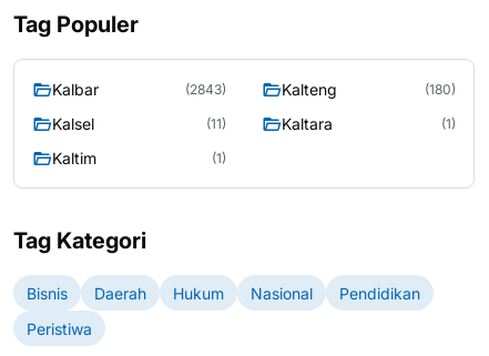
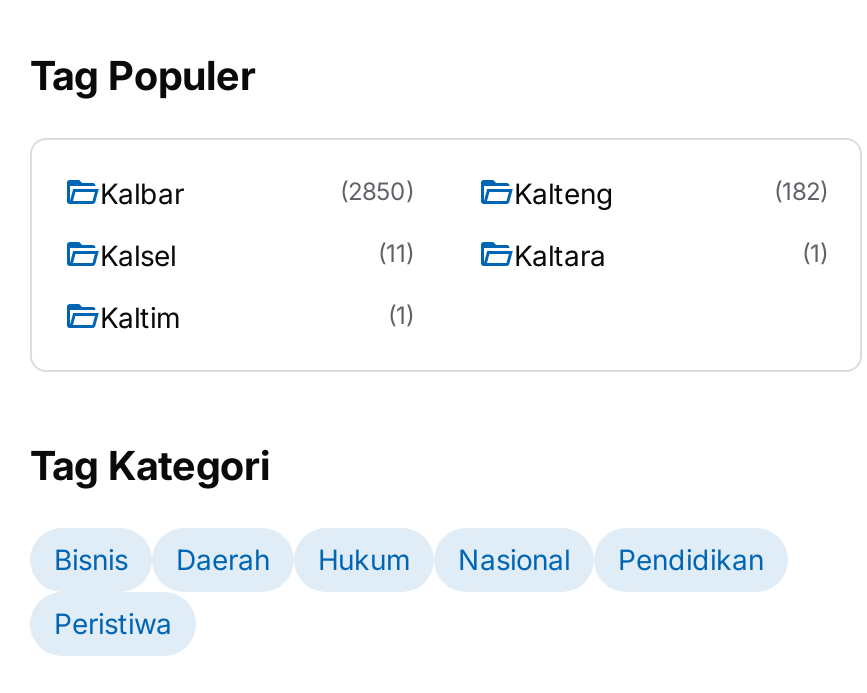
[185,80,226,97] (2843) -> [340,177,414,207] (2850)
[425,80,456,97] (180) -> [774,177,828,207] (182)

